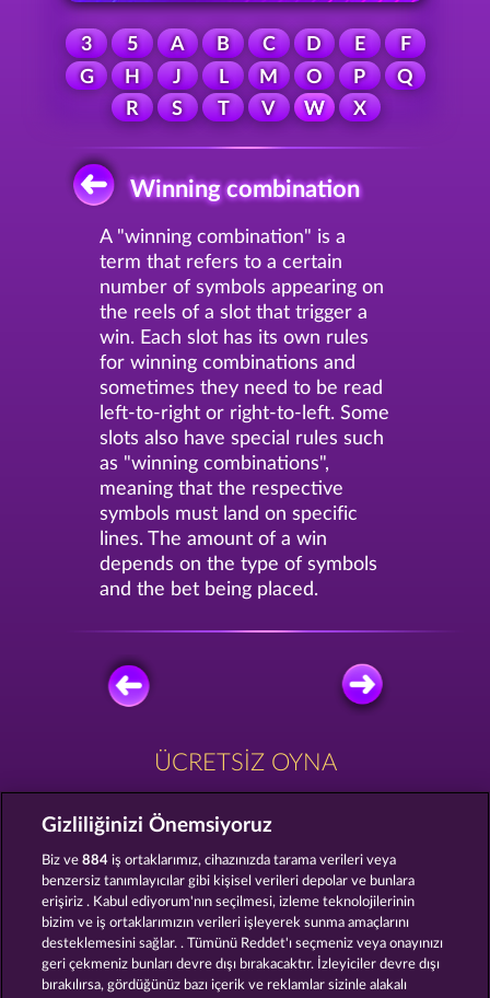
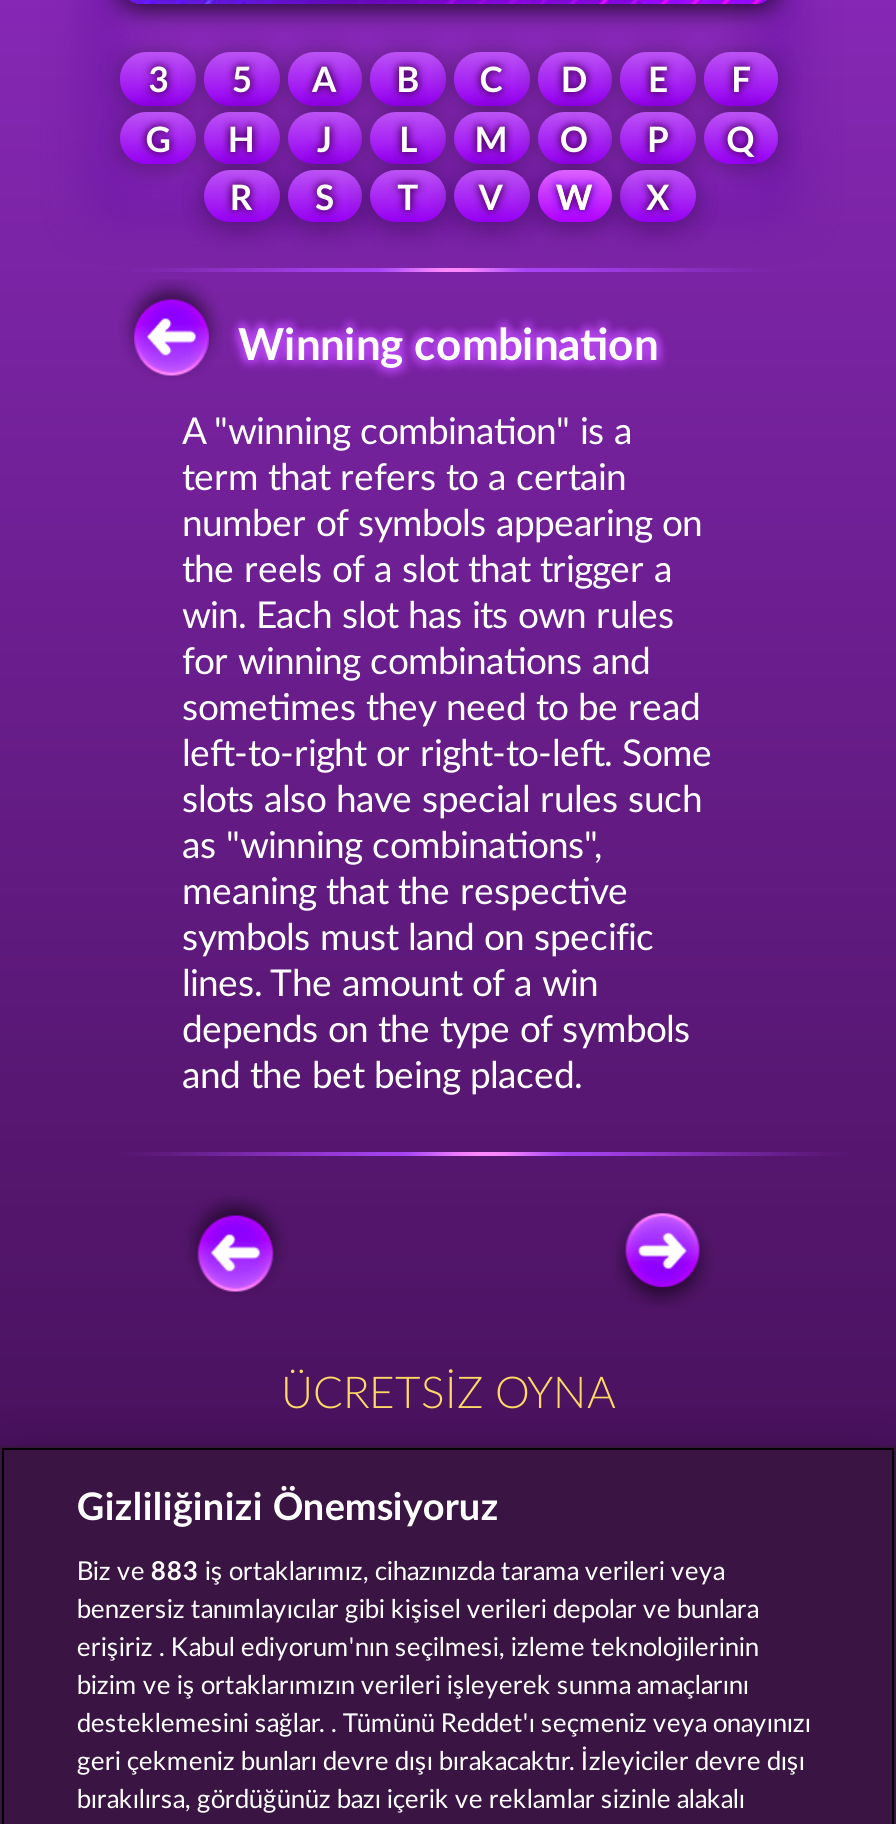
[42,854,396,868] Biz ve 884 iş ortaklarımız, cihazınızda tarama verileri veya -> [77,1560,725,1586] Biz ve 883 iş ortaklarımız, cihazınızda tarama verileri veya

